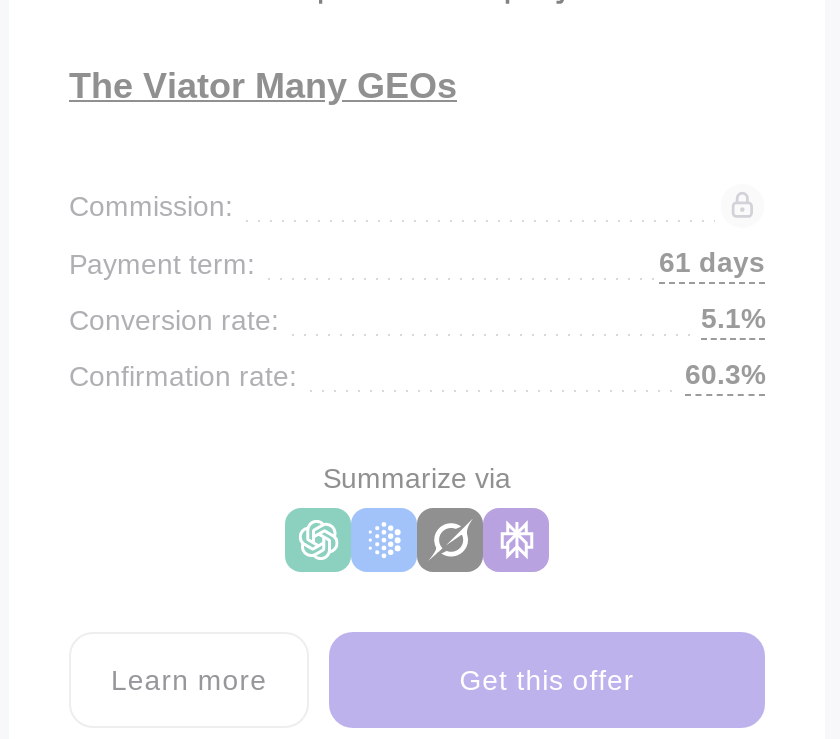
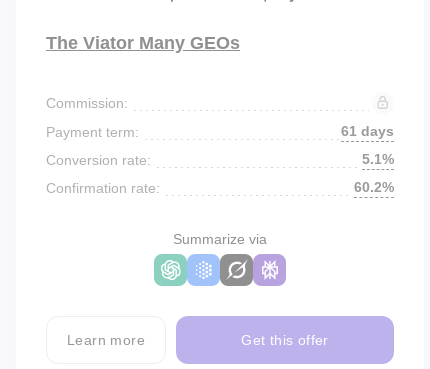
[685,358,765,390] 60.3% -> [354,179,394,195] 60.2%

